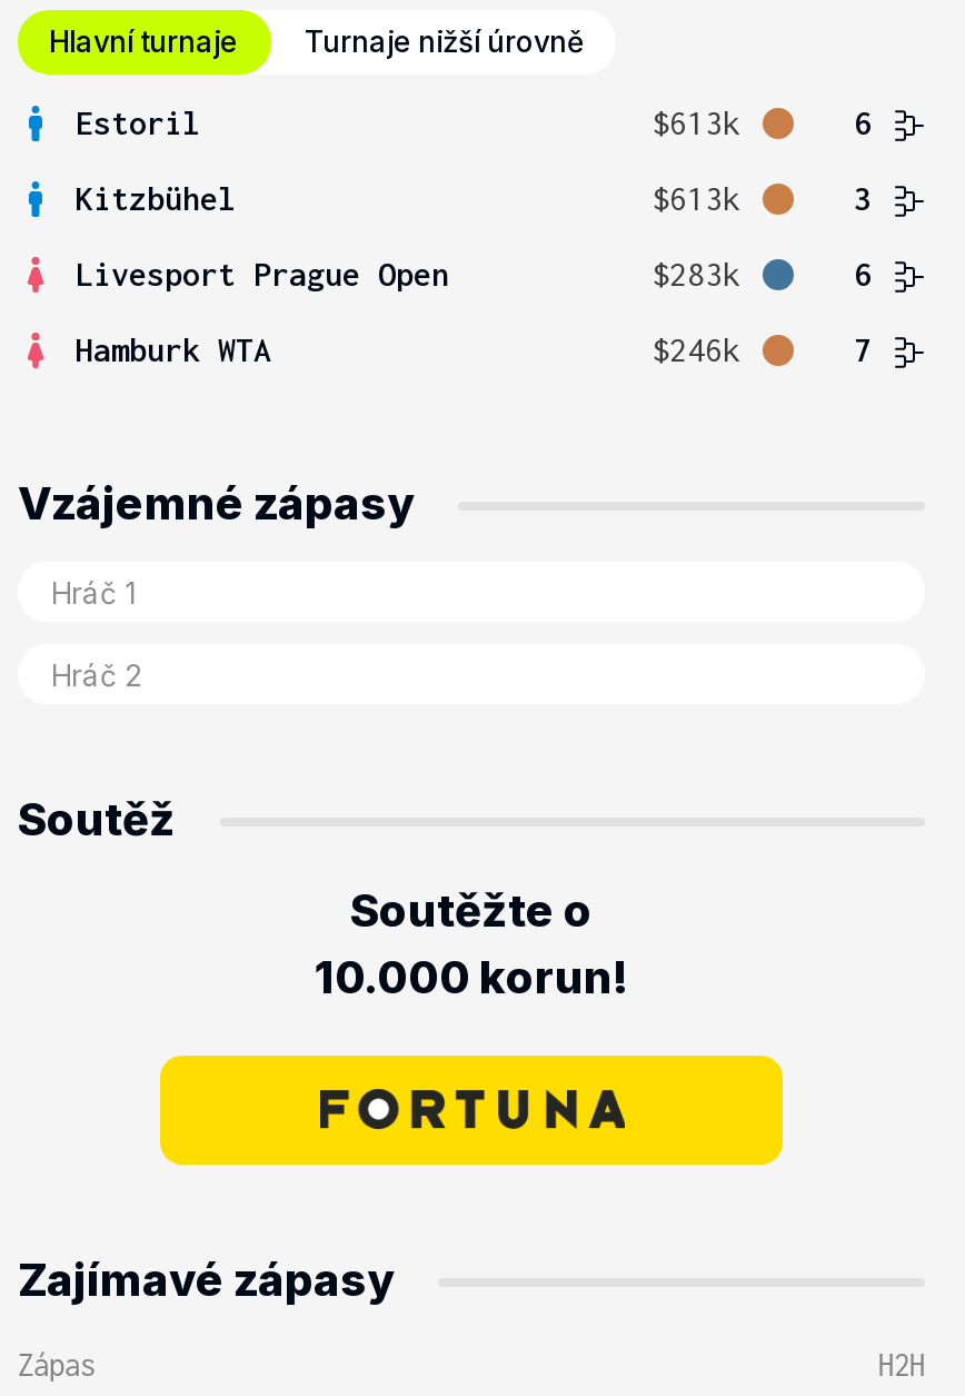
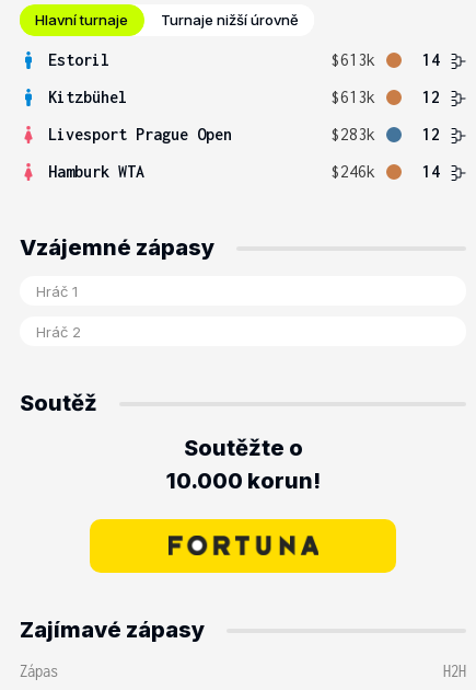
[854,103,872,141] 6 -> [422,50,440,69] 14
[854,179,872,217] 3 -> [422,88,440,106] 12
[854,255,872,293] 6 -> [422,125,440,143] 12
[854,330,872,368] 7 -> [422,162,440,181] 14

